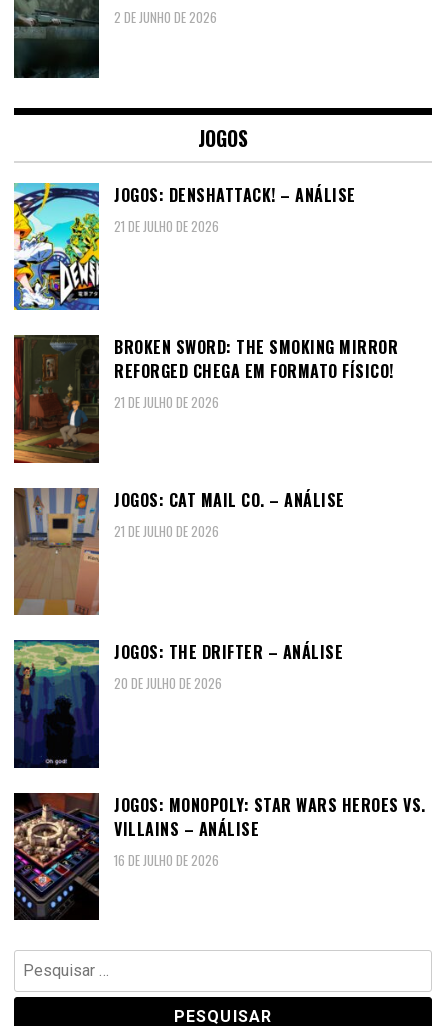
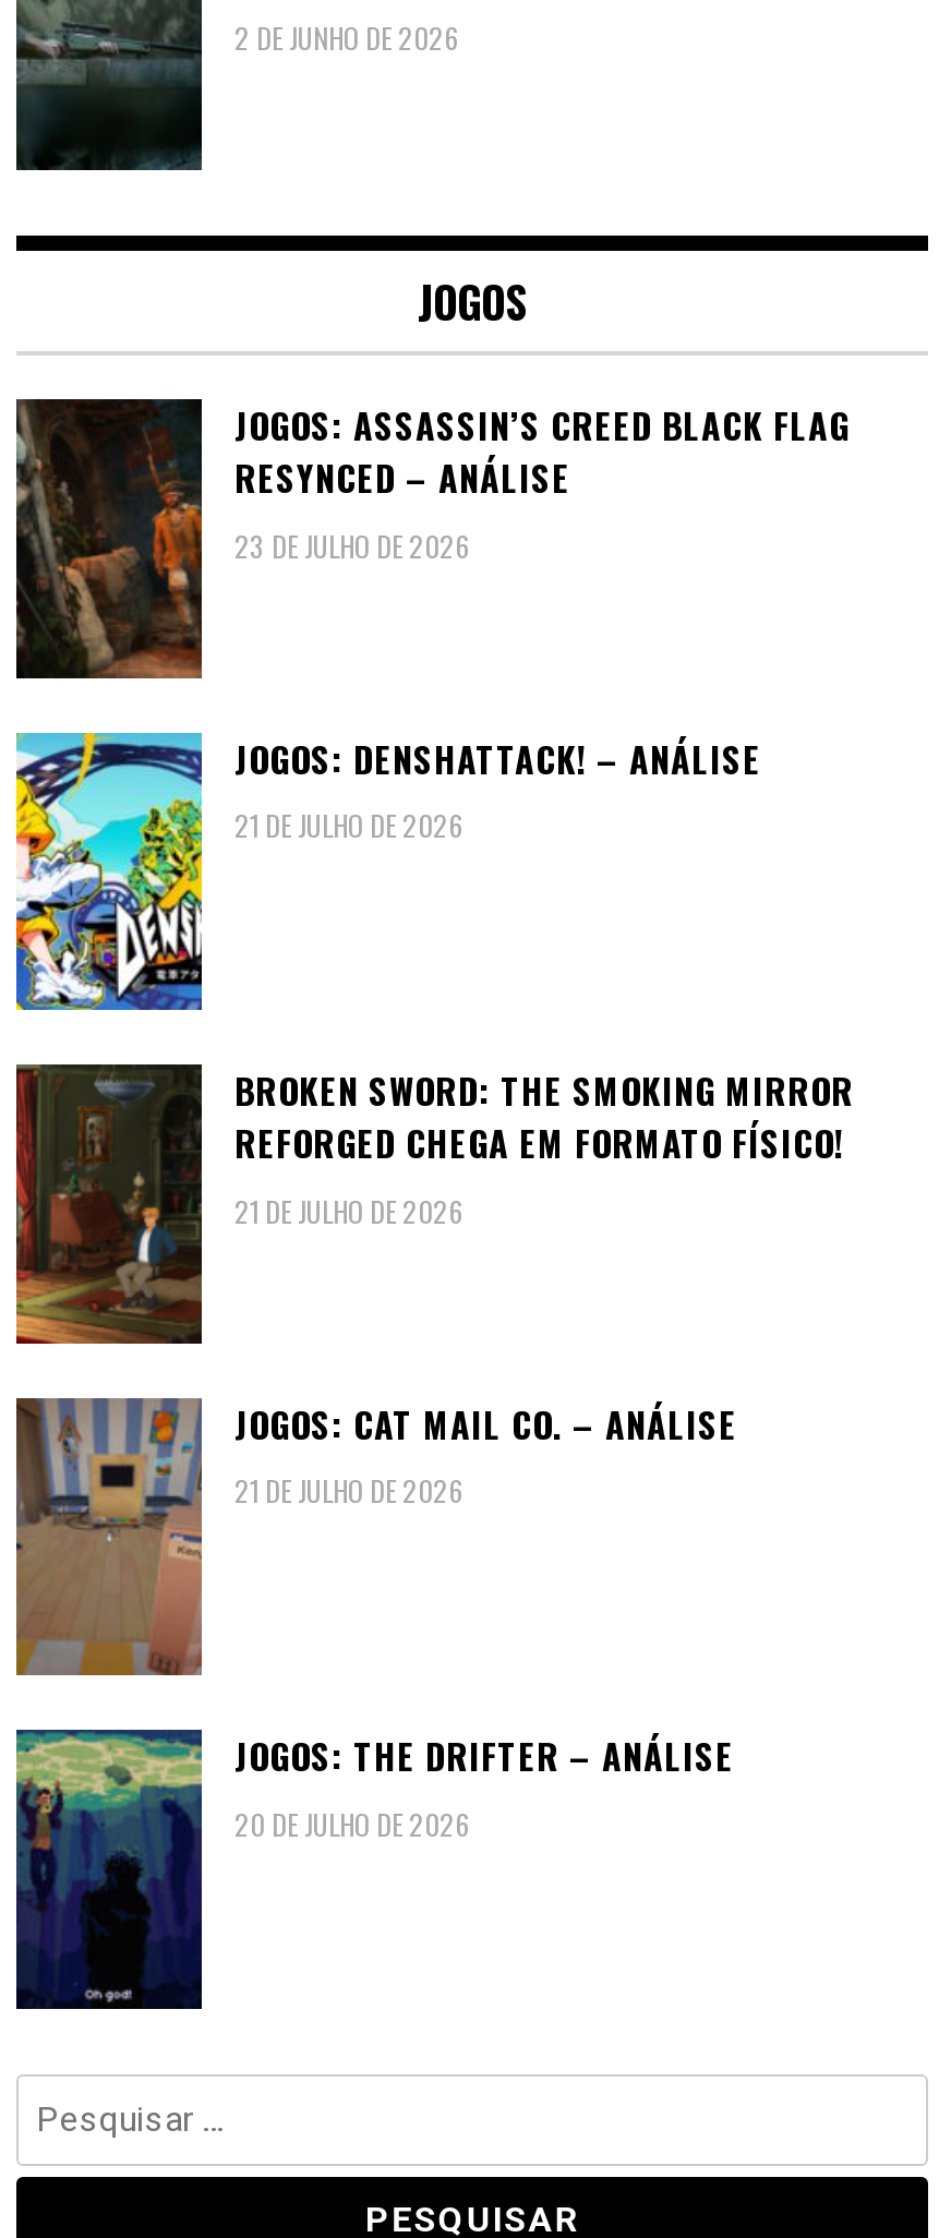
none -> [14,397,850,681] [image] | JOGOS: ASSASSIN’S CREED BLACK FLAG | RESYNCED – ANÁLISE | 23 DE JULHO DE 2026
moved [12,183,398,693] -> [12,731,854,1844]: [image] | JOGOS: DENSHATTACK! – ANÁLISE | 21 DE JULHO DE 2026 | ... | JOGOS: THE DRIFTER – ANÁLISE | 20 DE JULHO DE 2026
moved [12,640,101,769] -> [12,1728,206,2009]: [image]
[13,792,425,917] [image] | JOGOS: MONOPOLY: STAR WARS HEROES VS. | VILLAINS – ANÁLISE | 16 DE JULHO DE 2026 -> none

